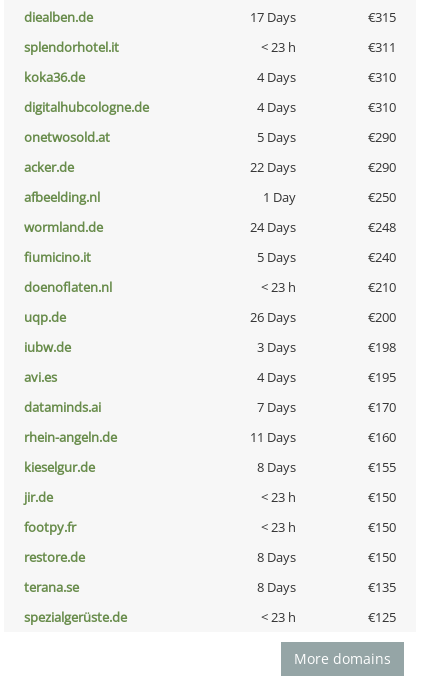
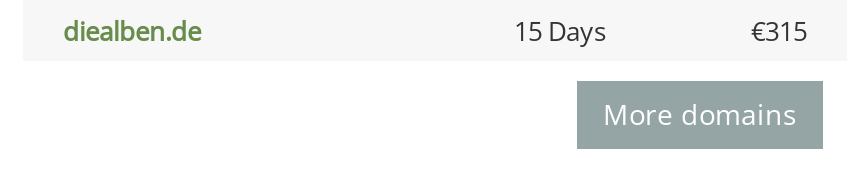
[249,8,295,26] 17 Days -> [514,13,606,49] 15 Days
[24,38,396,626] splendorhotel.it | < 23 h | €311 | koka36.de | 4 Days | €310 | digitalhubcologne.de | 4 Days | €310 | onetwosold.at | 5 Days | €290 | acker.de | 22 Days | €290 | afbeelding.nl | 1 Day | €250 | wormland.de | 24 Days | €248 | fiumicino.it | 5 Days | €240 | doenoflaten.nl | < 23 h | €210 | uqp.de | 26 Days | €200 | iubw.de | 3 Days | €198 | avi.es | 4 Days | €195 | dataminds.ai | 7 Days | €170 | rhein-angeln.de | 11 Days | €160 | kieselgur.de | 8 Days | €155 | jir.de | < 23 h | €150 | footpy.fr | < 23 h | €150 | restore.de | 8 Days | €150 | terana.se | 8 Days | €135 | spezialgerüste.de | < 23 h | €125 -> none

